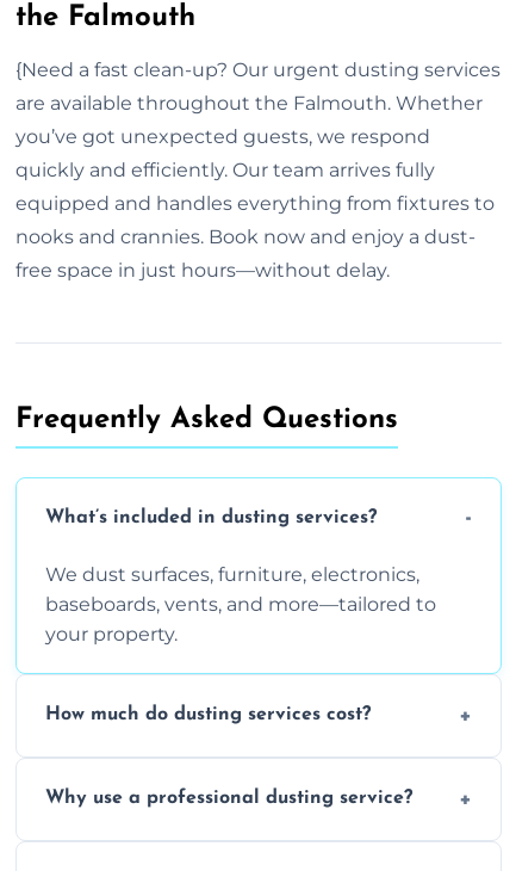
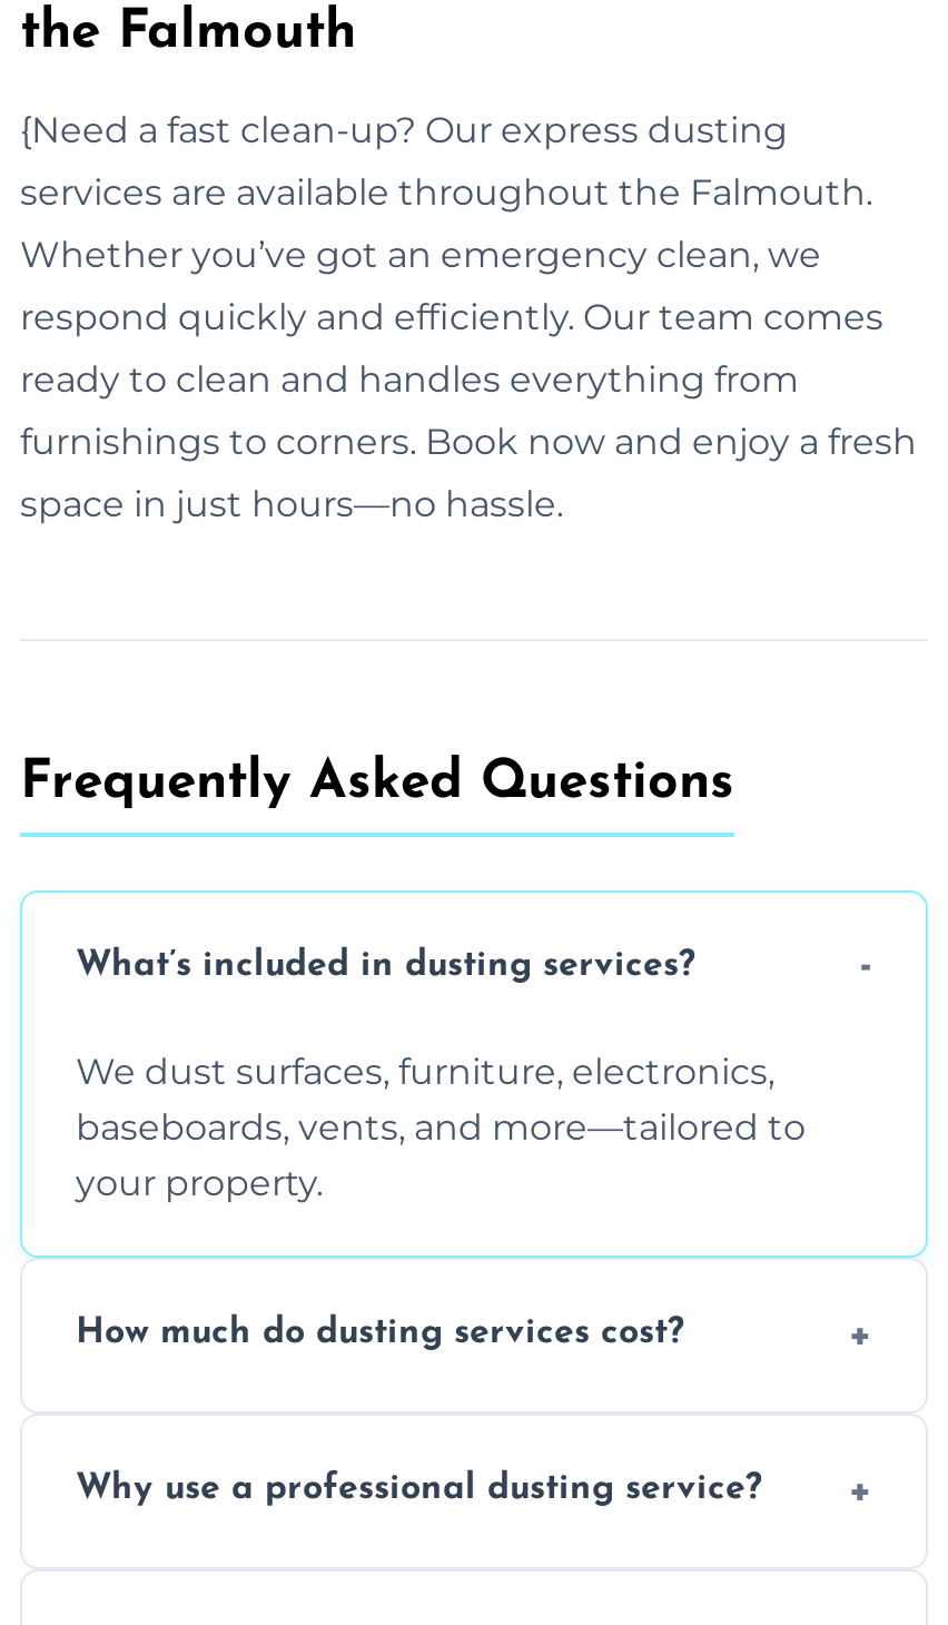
[15,58,501,81] {Need a fast clean-up? Our urgent dusting services -> [20,108,788,151] {Need a fast clean-up? Our express dusting
[15,92,483,114] are available throughout the Falmouth. Whether -> [20,171,872,213] services are available throughout the Falmouth.
[15,125,430,148] you’ve got unexpected guests, we respond -> [20,233,821,275] Whether you’ve got an emergency clean, we
[15,158,435,181] quickly and efficiently. Our team arrives fully -> [20,295,883,338] respond quickly and efficiently. Our team comes
[15,192,495,214] equipped and handles everything from fixtures to -> [20,358,799,400] ready to clean and handles everything from
[15,225,475,248] nooks and crannies. Book now and enjoy a dust- -> [20,420,917,462] furnishings to corners. Book now and enjoy a fresh
[15,259,390,281] free space in just hours—without delay. -> [20,482,563,525] space in just hours—no hassle.

